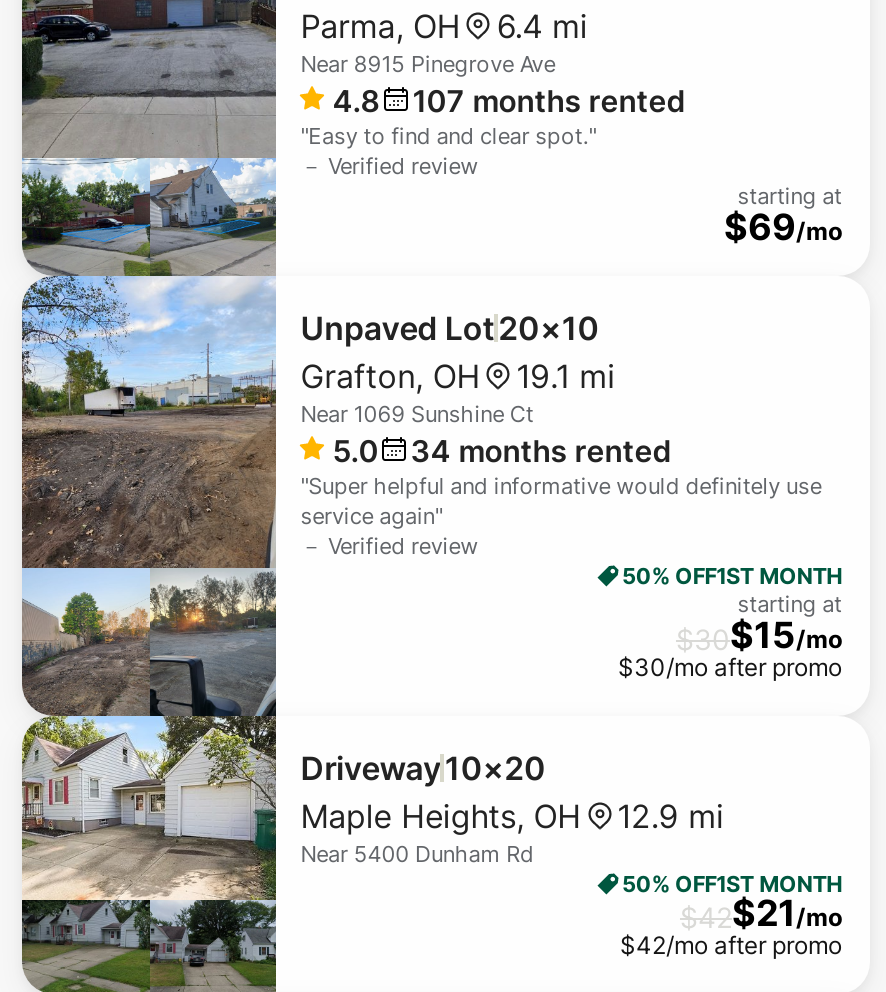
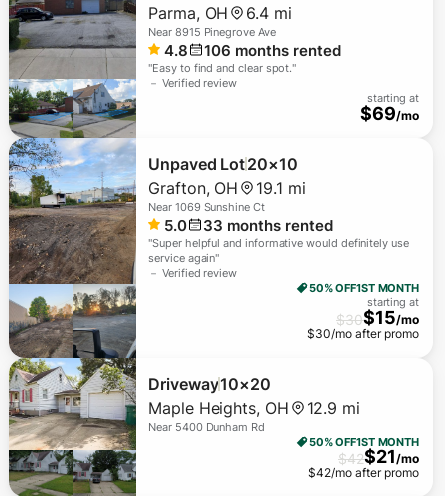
[412,81,684,119] 107 months rented -> [204,41,341,60] 106 months rented
[410,431,670,469] 34 months rented -> [203,216,333,235] 33 months rented

